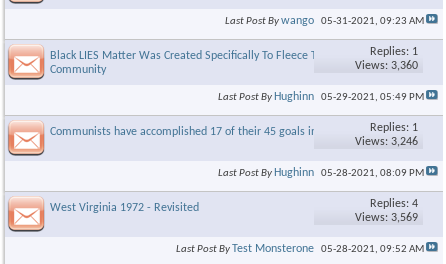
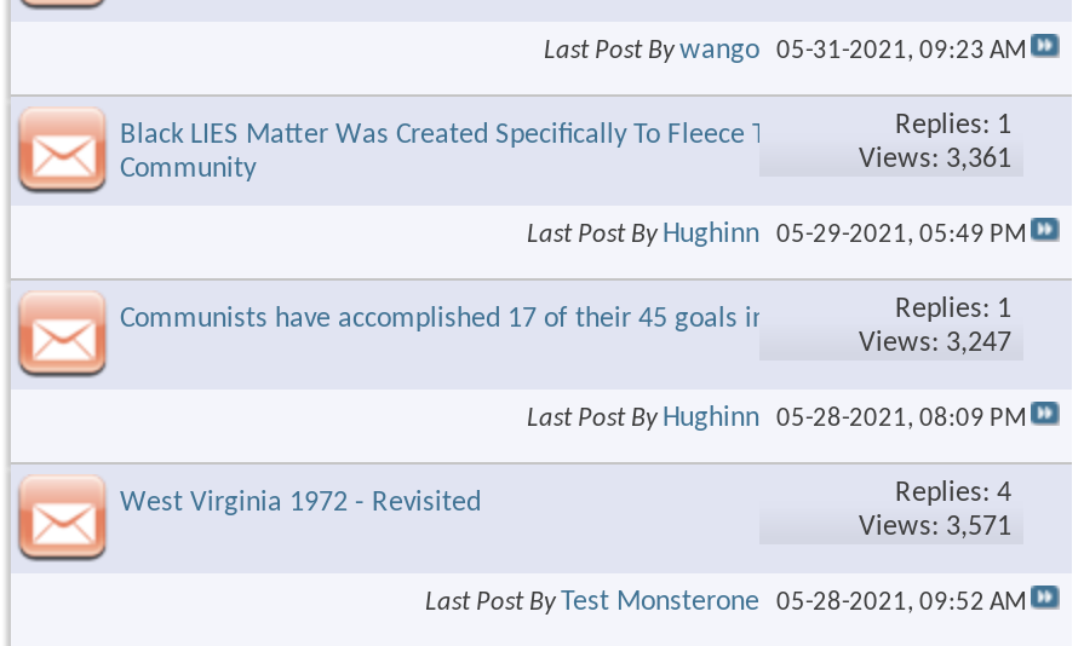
[355,60,418,72] Views: 3,360 -> [859,145,1011,174] Views: 3,361
[355,136,418,148] Views: 3,246 -> [859,329,1011,358] Views: 3,247
[355,212,418,224] Views: 3,569 -> [859,513,1011,542] Views: 3,571

